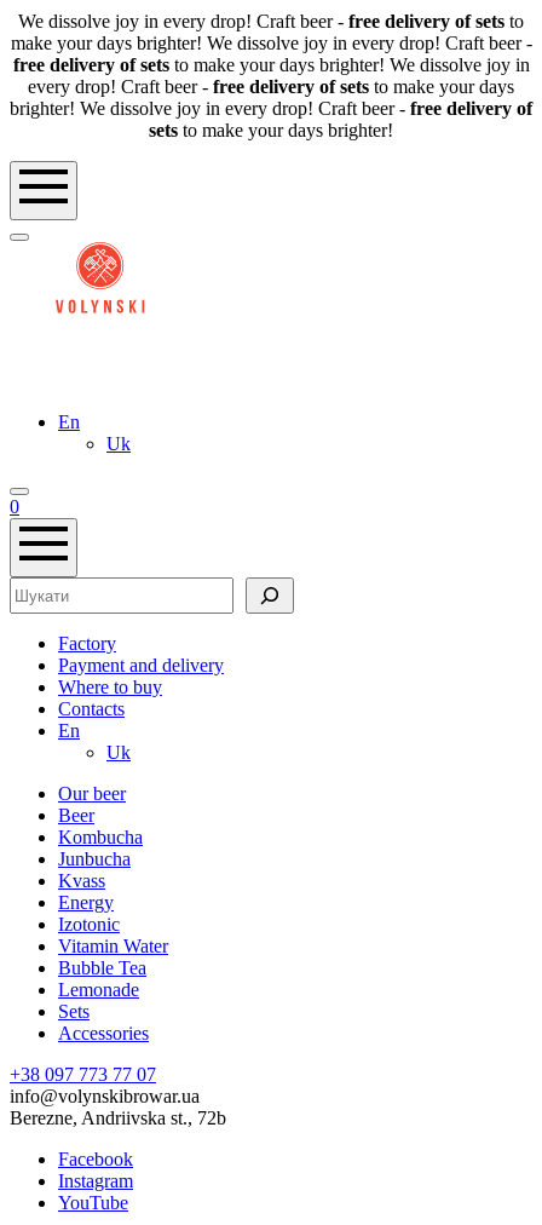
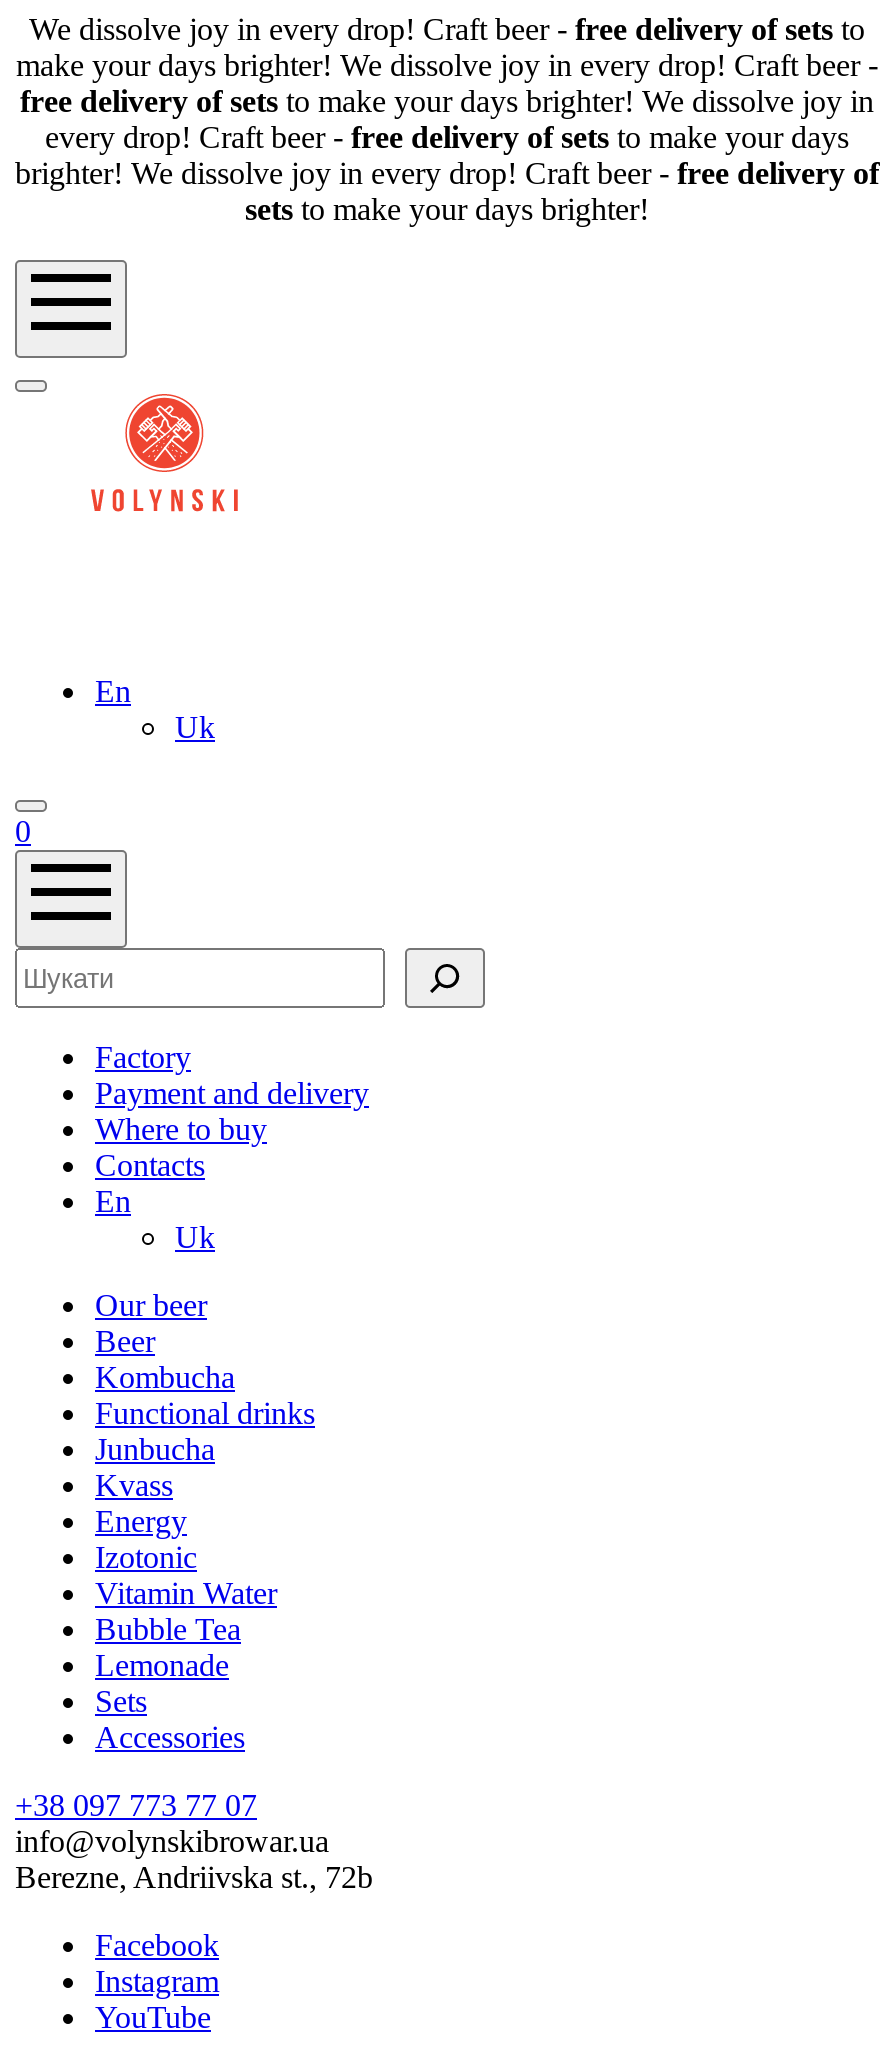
none -> [95,1396,315,1430] Functional drinks

